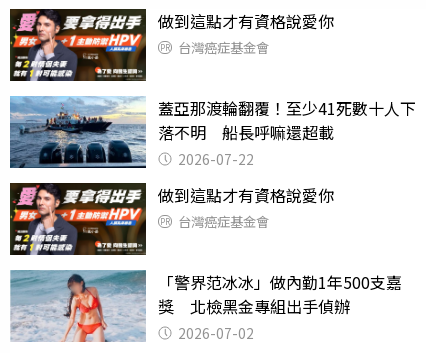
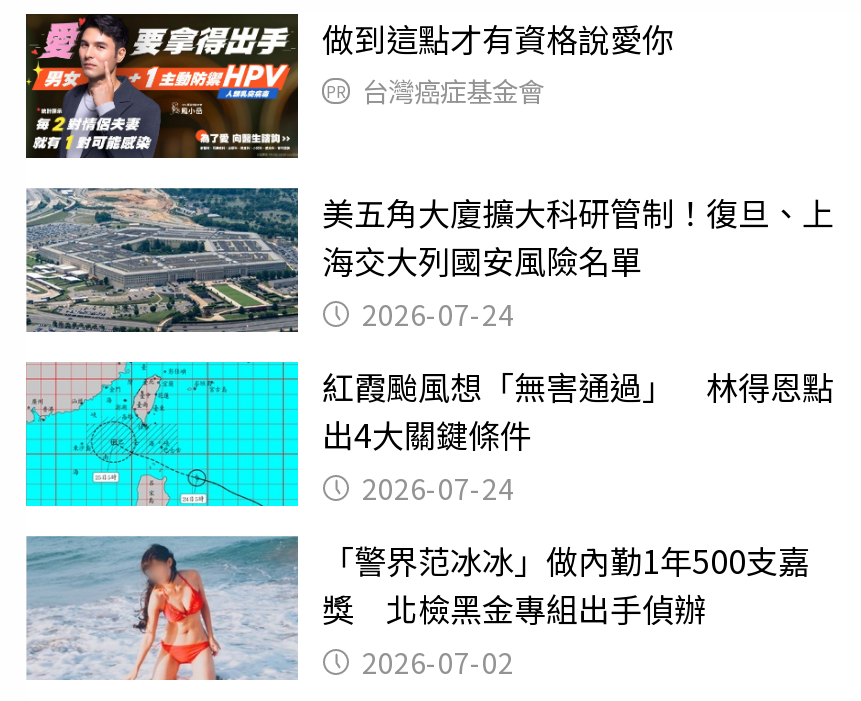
[10,96,416,169] [image] | 蓋亞那渡輪翻覆！至少41死數十人下 | 落不明 船長呼嘛還超載 | 2026-07-22 -> [26,186,834,334] [image] | 美五角大廈擴大科研管制！復旦、上 | 海交大列國安風險名單 | 2026-07-24
[9,182,334,256] [image] | 做到這點才有資格說愛你 | 台灣癌症基金會 -> [24,360,834,508] [image] | 紅霞颱風想「無害通過」 林得恩點 | 出4大關鍵條件 | 2026-07-24

